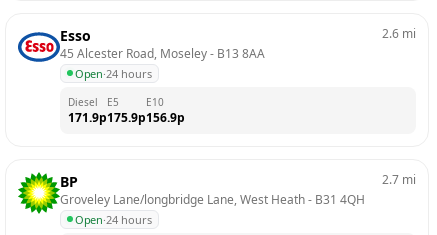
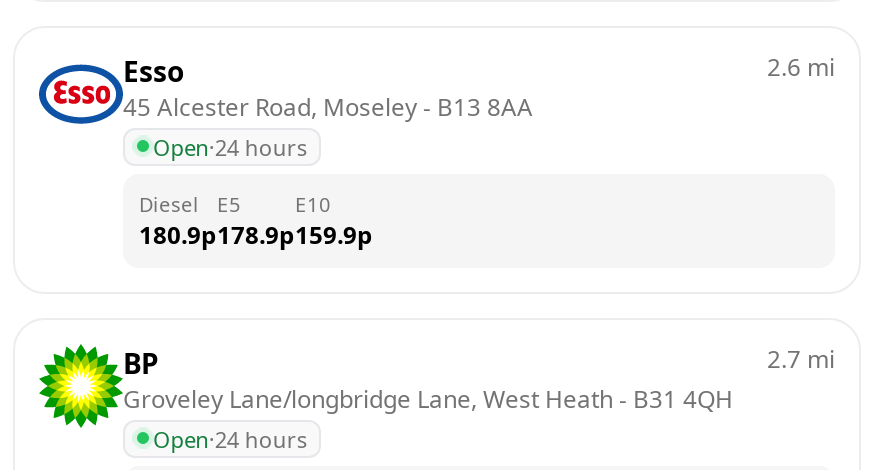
[68,109,107,126] 171.9p -> [139,218,217,252] 180.9p
[107,109,146,126] 175.9p -> [217,218,295,252] 178.9p
[146,109,185,126] 156.9p -> [295,218,373,252] 159.9p

